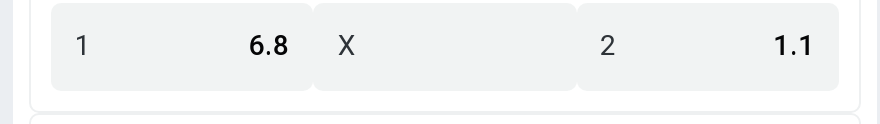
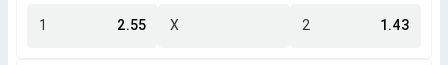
[248,29,356,61] 6.8 X -> [117,17,180,33] 2.55 X
[773,29,815,61] 1.1 -> [380,17,409,33] 1.43

